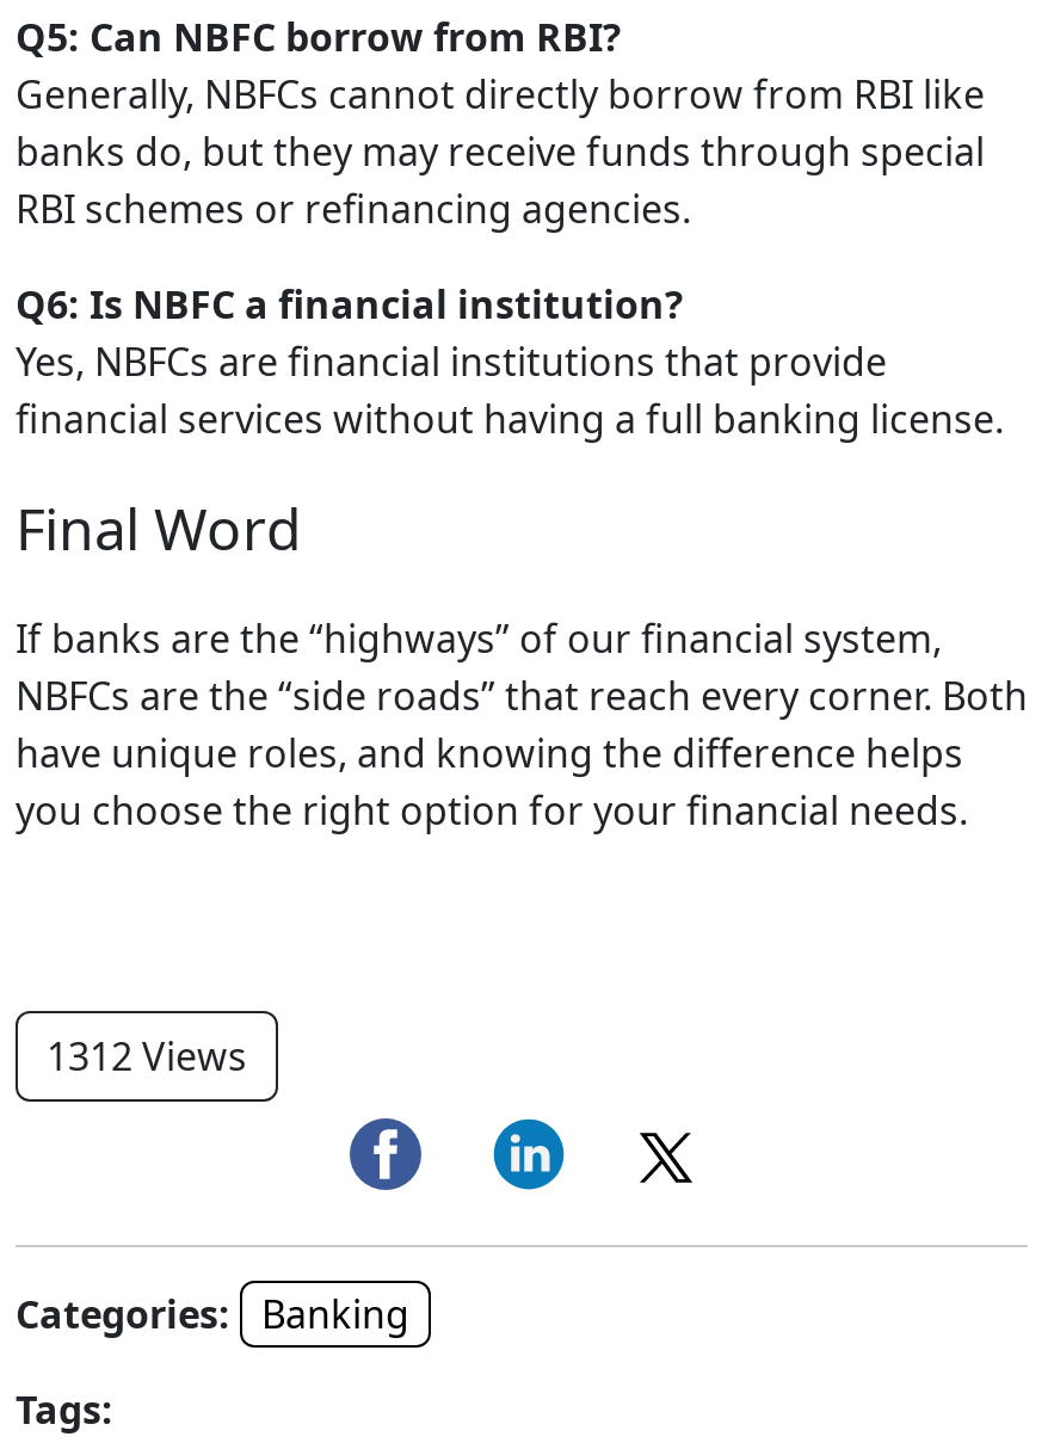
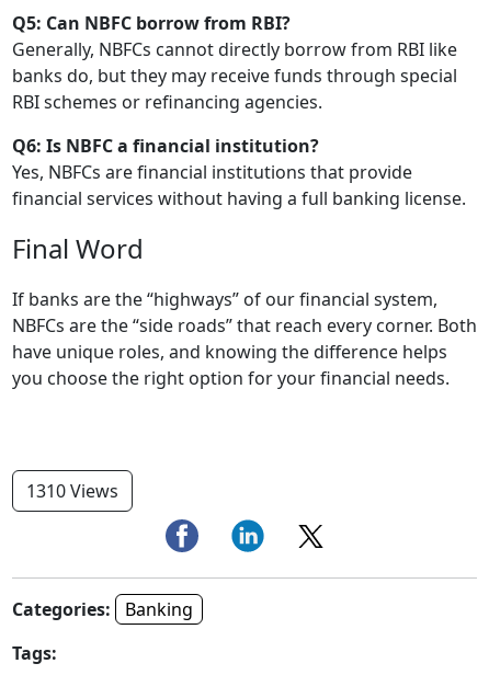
[47,1031,247,1084] 1312 Views -> [26,478,118,503] 1310 Views

